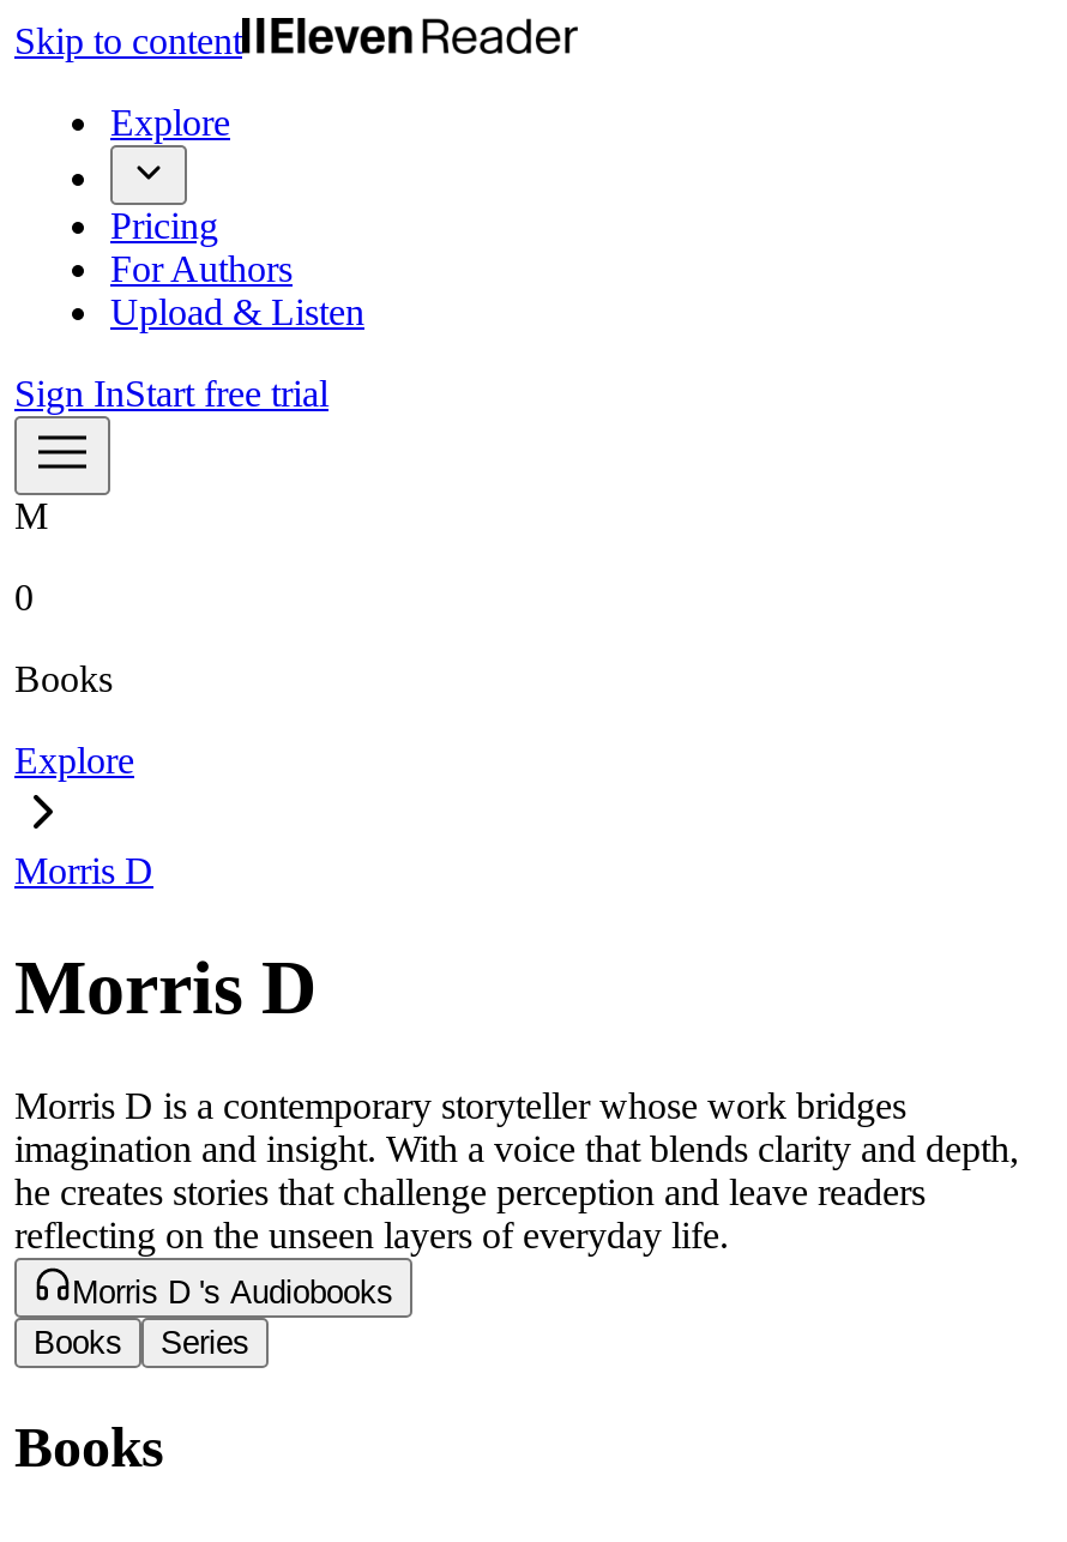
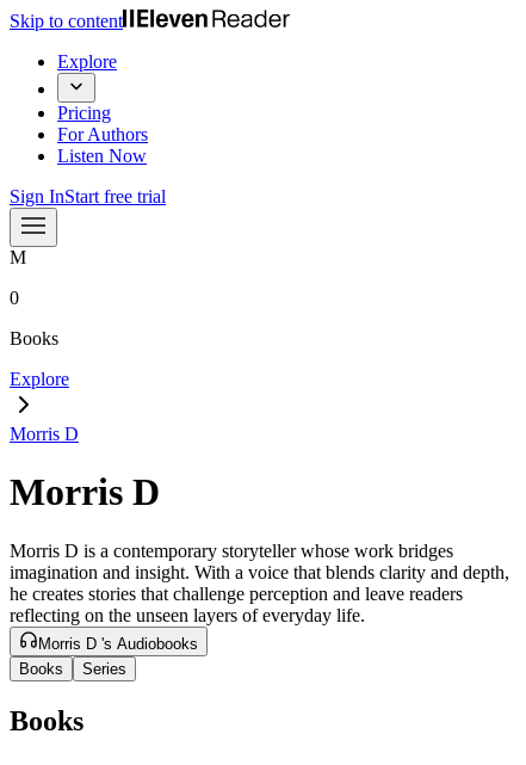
[110,291,364,332] Upload & Listen -> [57,146,147,166] Listen Now

